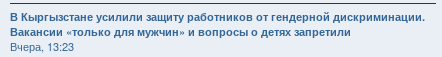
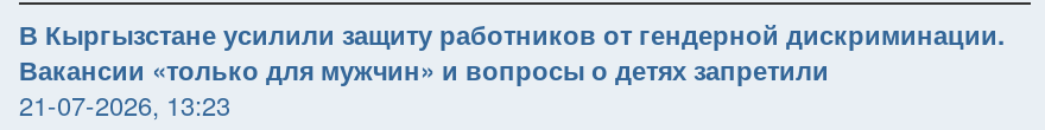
[10,38,74,54] Вчера, 13:23 -> [19,85,230,122] 21-07-2026, 13:23

